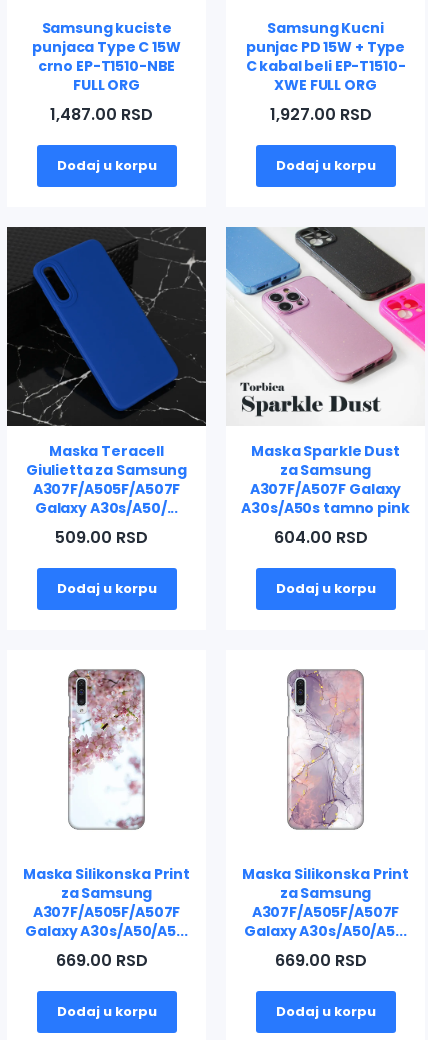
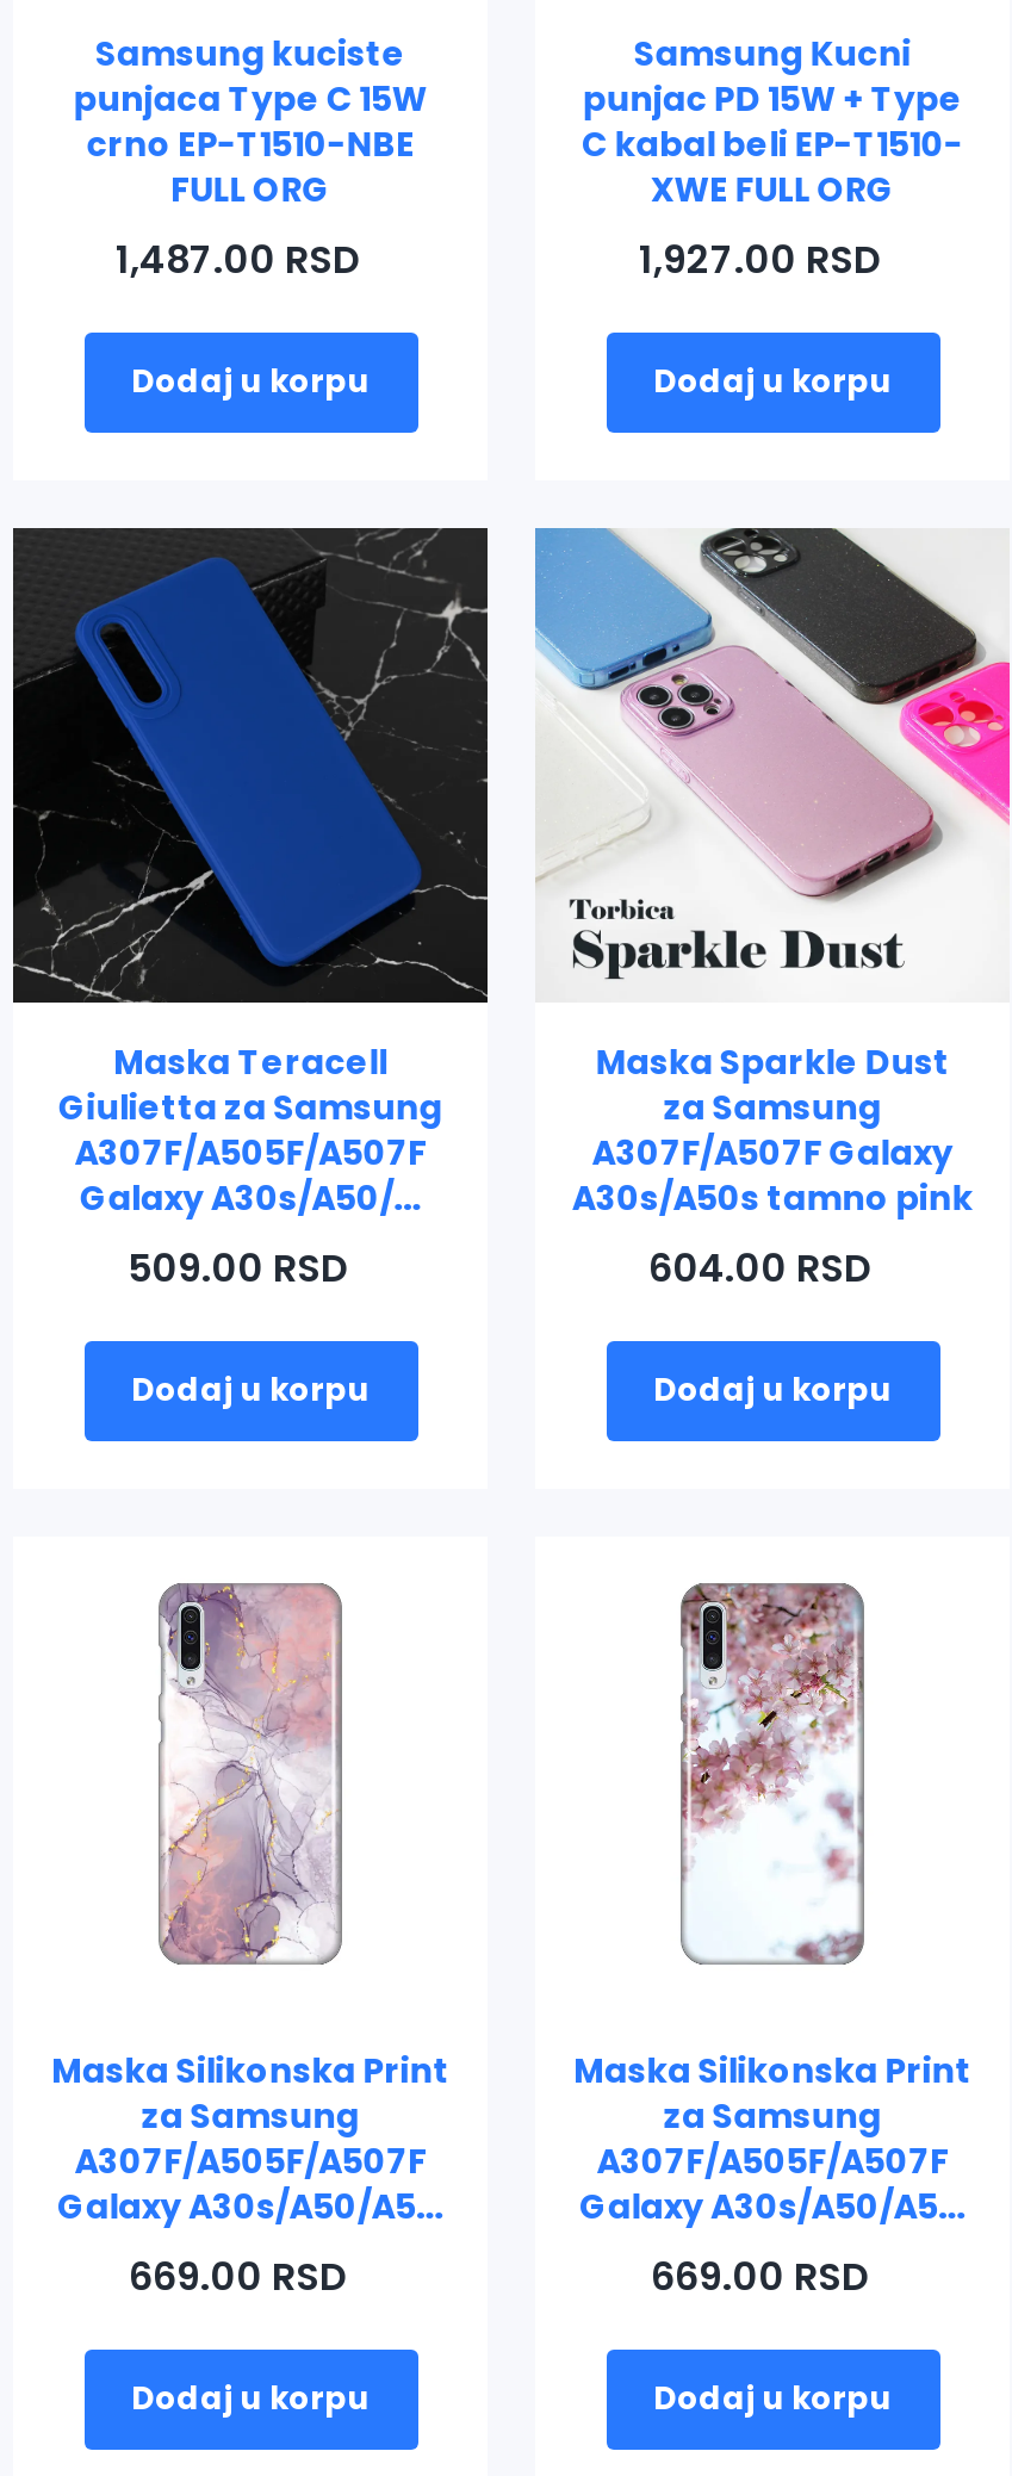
[68,670,144,829] [image] -> [161,1587,340,1963] [image]
[288,671,363,830] [image] -> [681,1584,862,1963] [image]

